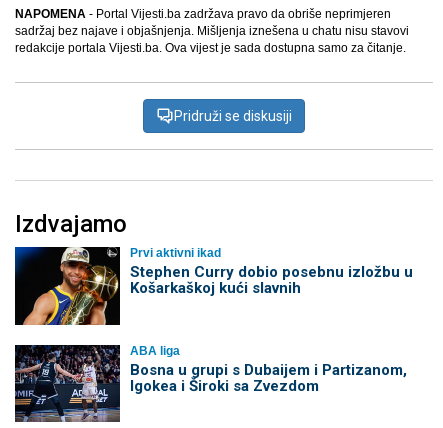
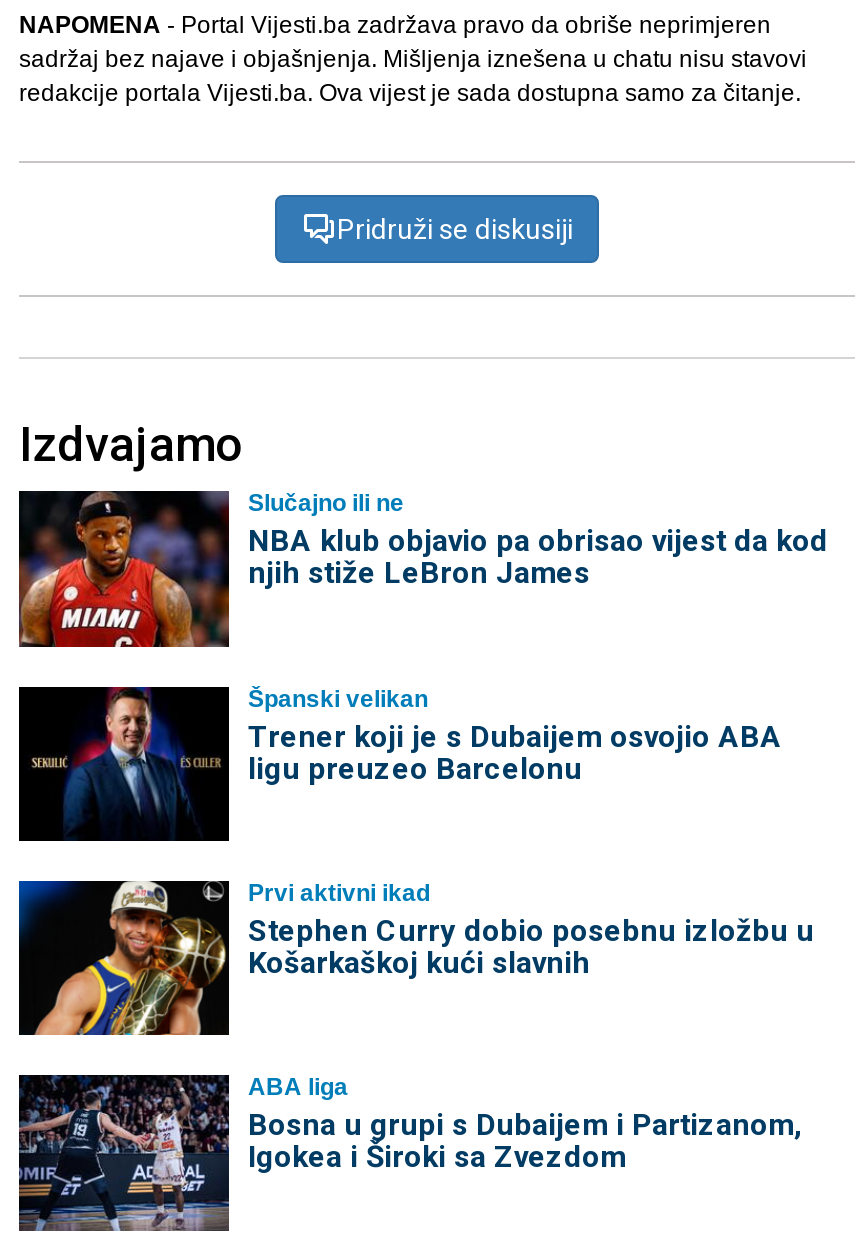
none -> [17,489,828,649] [image] | Slučajno ili ne | NBA klub objavio pa obrisao vijest da kod | njih stiže LeBron James
none -> [17,684,782,843] [image] | Španski velikan | Trener koji je s Dubaijem osvojio ABA | ligu preuzeo Barcelonu

